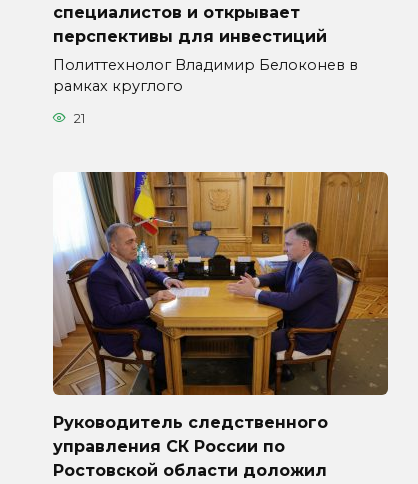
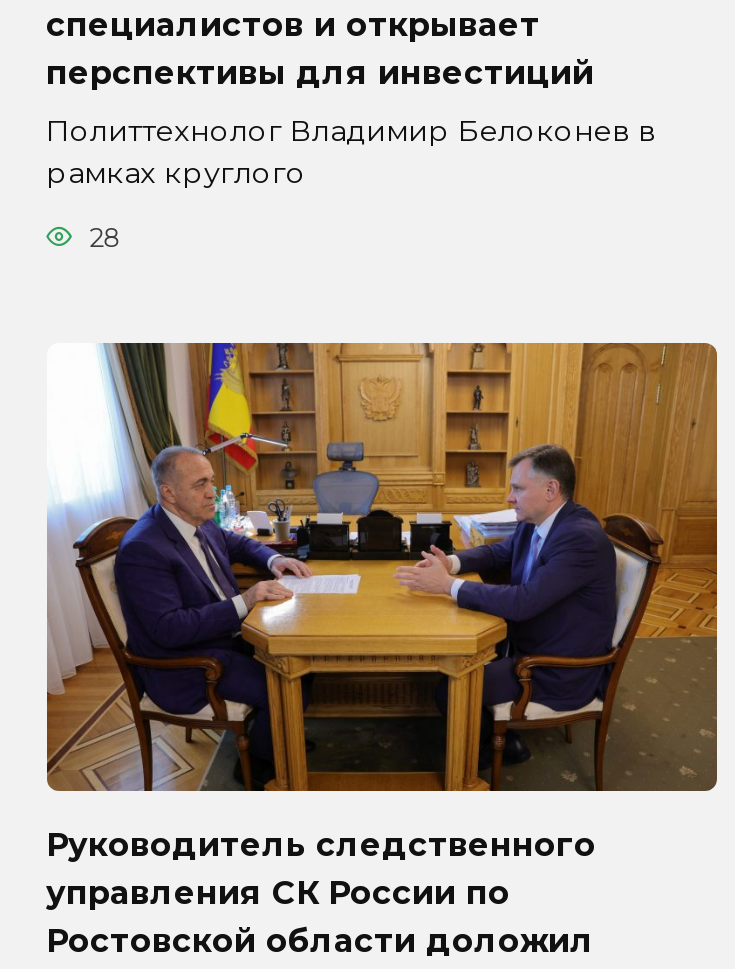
[74,111,85,126] 21 -> [89,222,121,252] 28

